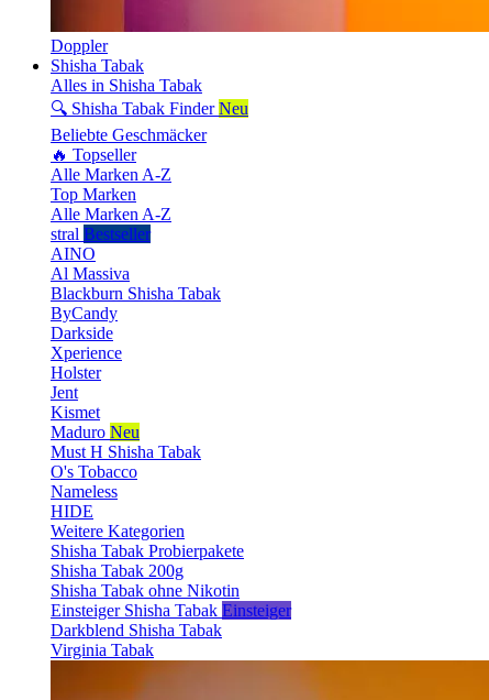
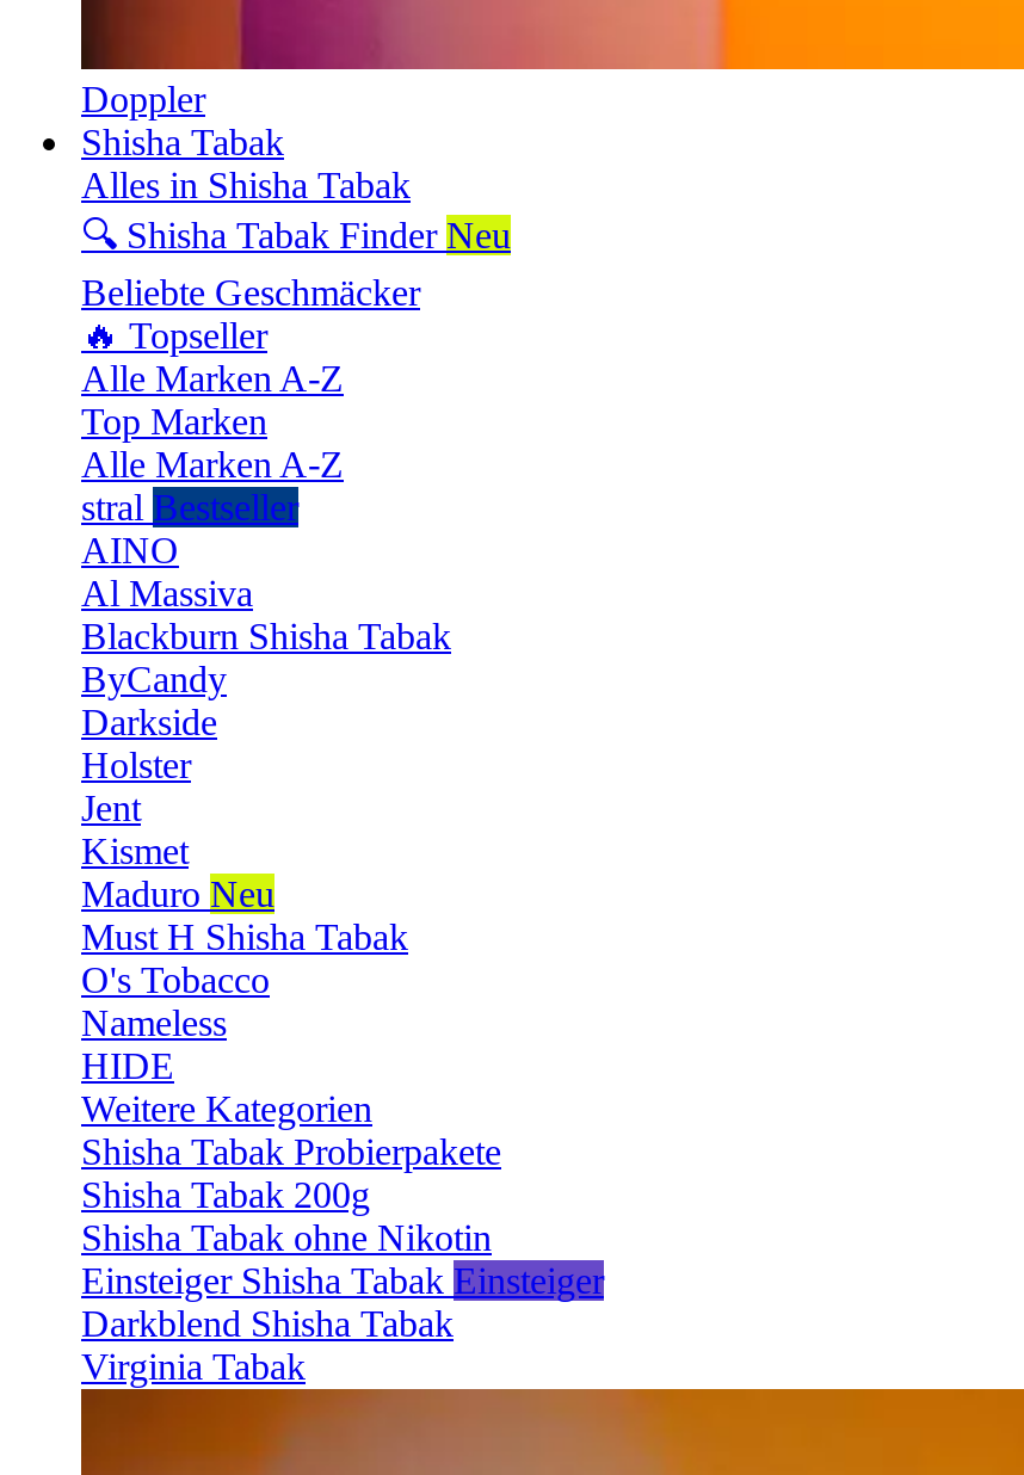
[51,344,122,362] Xperience -> none

